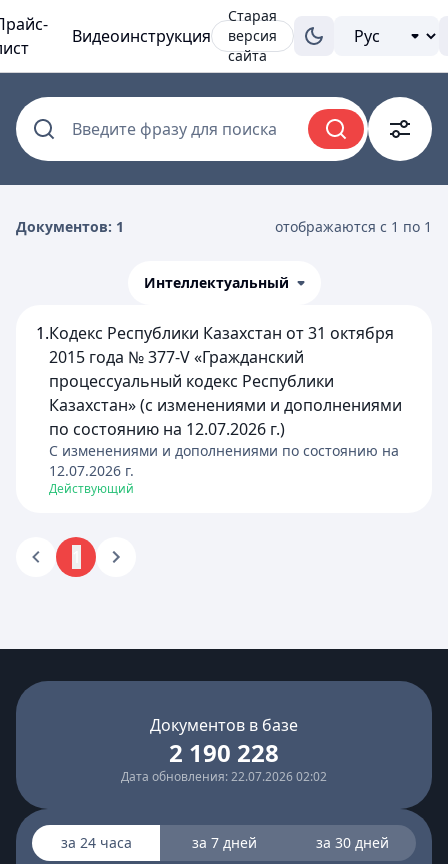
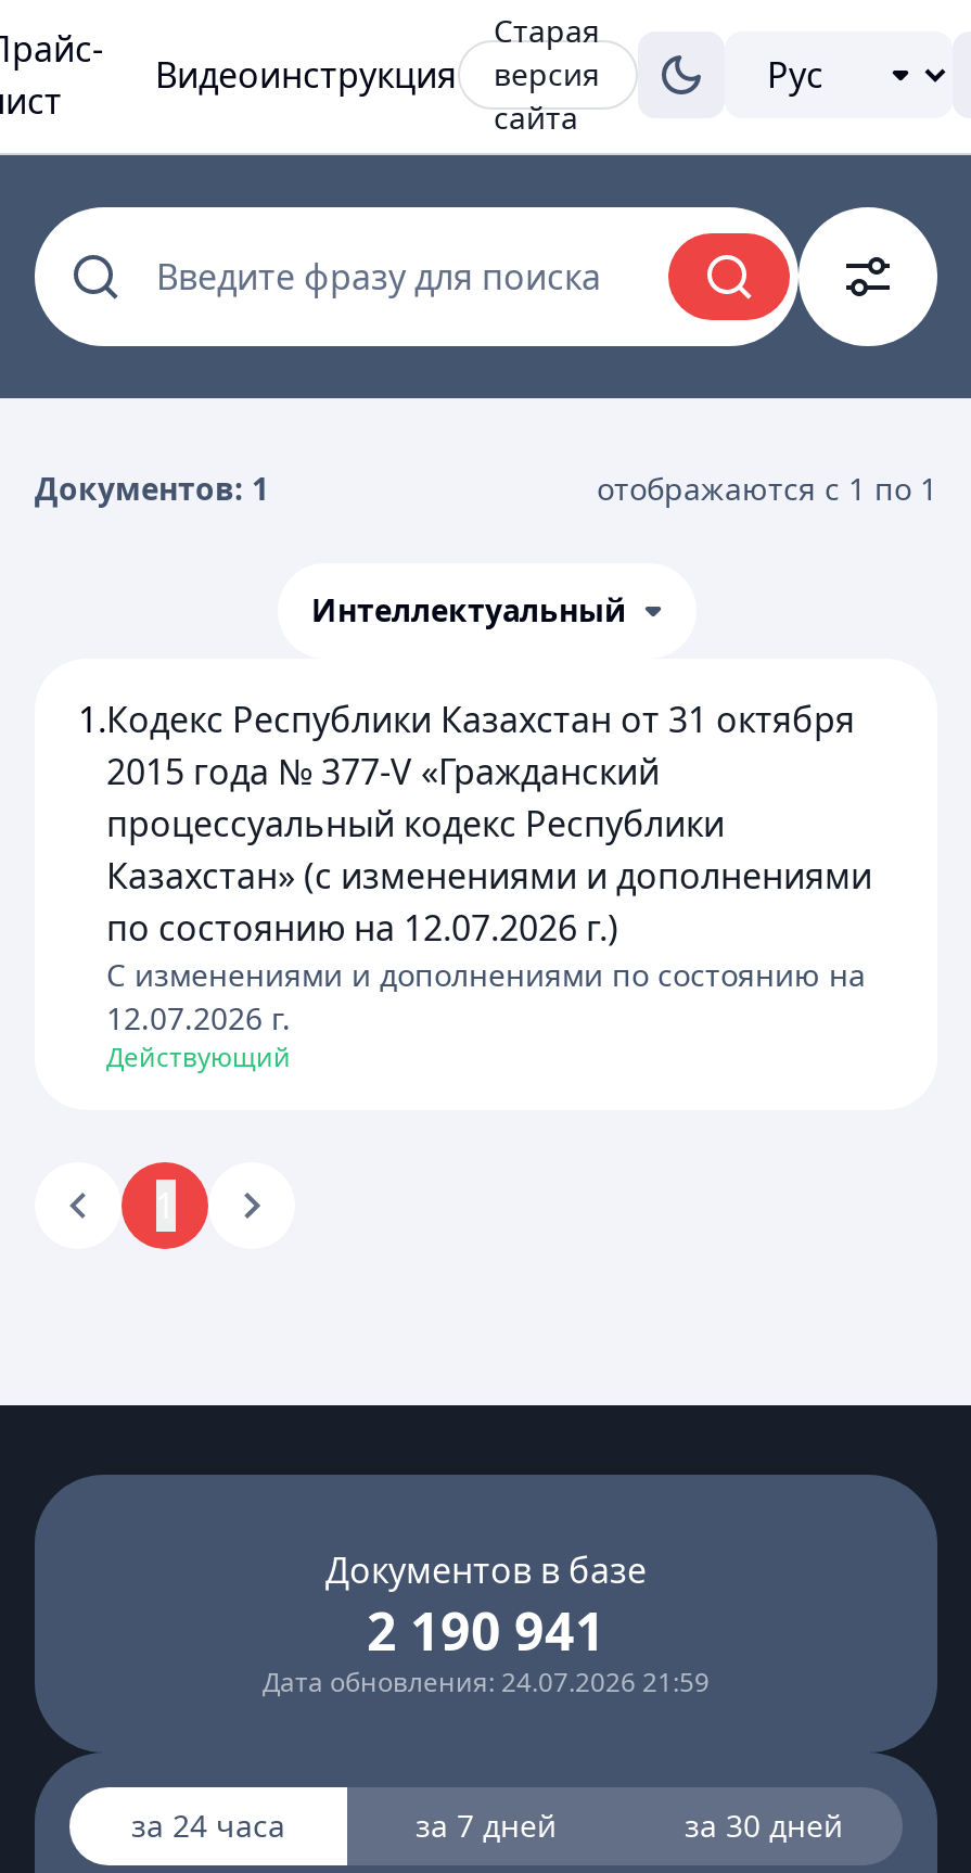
[169,736,279,769] 2 190 228 -> [367,1594,605,1666] 2 190 941
[121,768,327,785] Дата обновления: 22.07.2026 02:02 -> [263,1664,710,1700] Дата обновления: 24.07.2026 21:59

